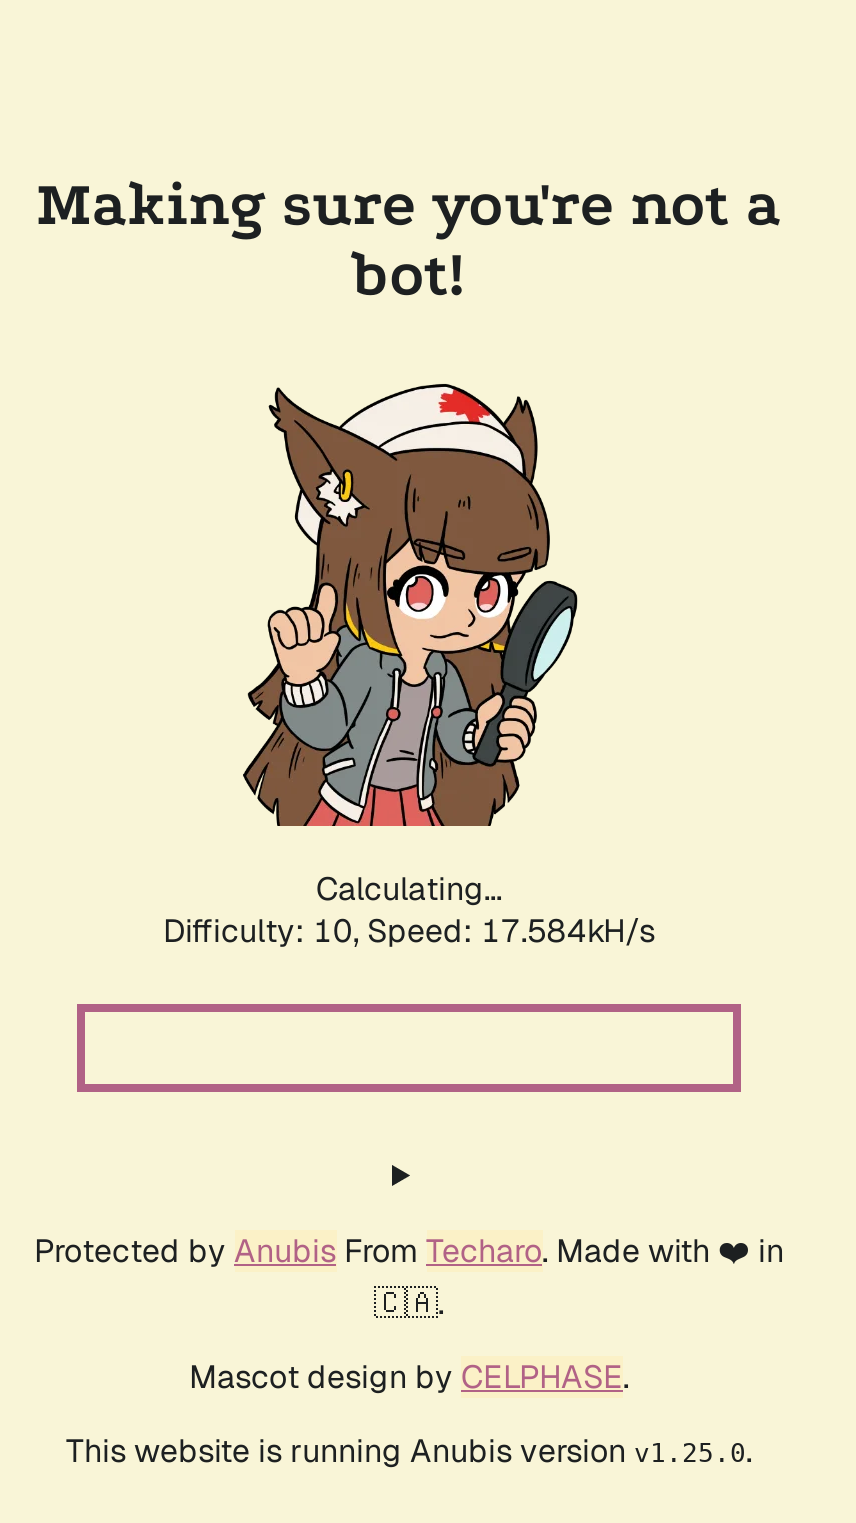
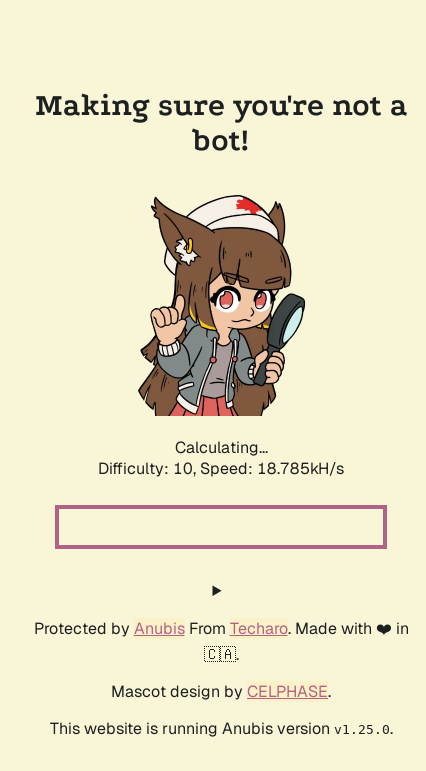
[163,910,655,952] Difficulty: 10, Speed: 17.584kH/s -> [98,458,344,479] Difficulty: 10, Speed: 18.785kH/s

